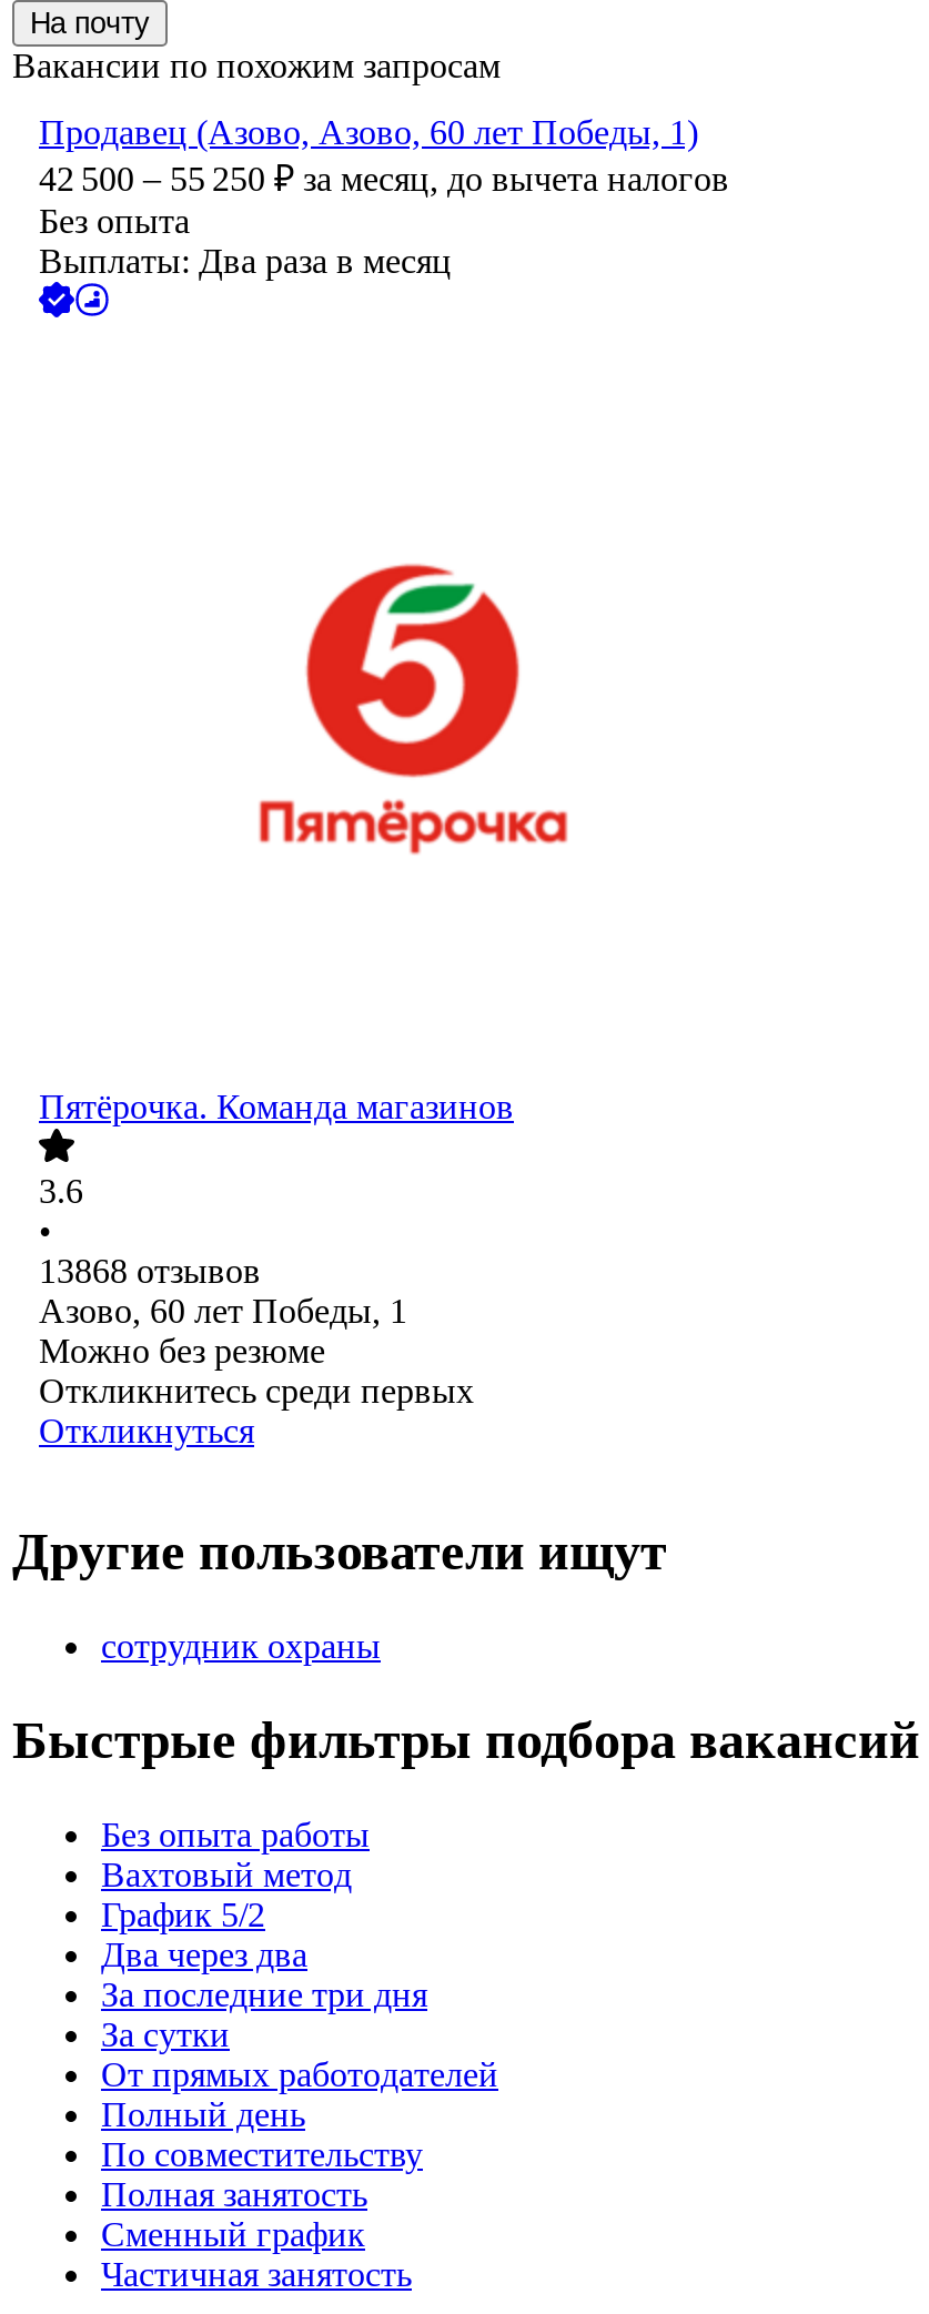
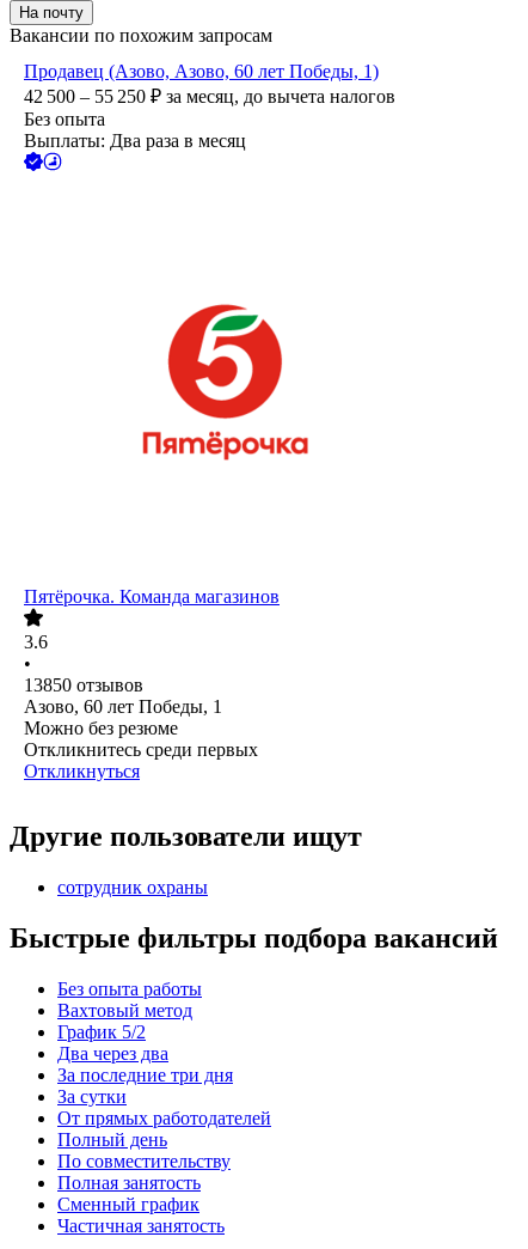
[39,1253,261,1291] 13868 отзывов -> [24,675,143,696] 13850 отзывов

